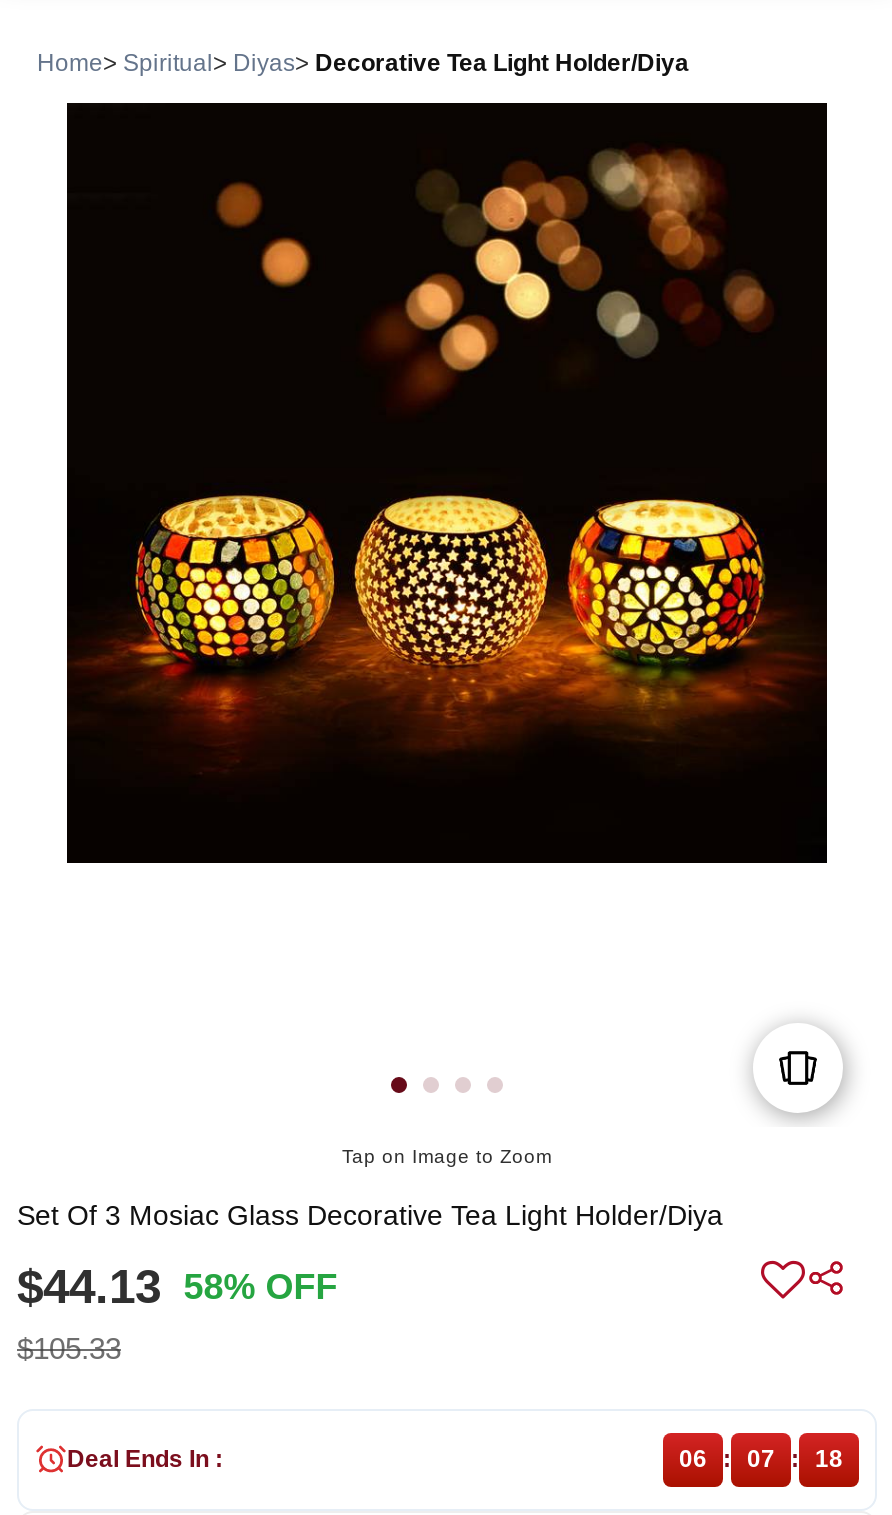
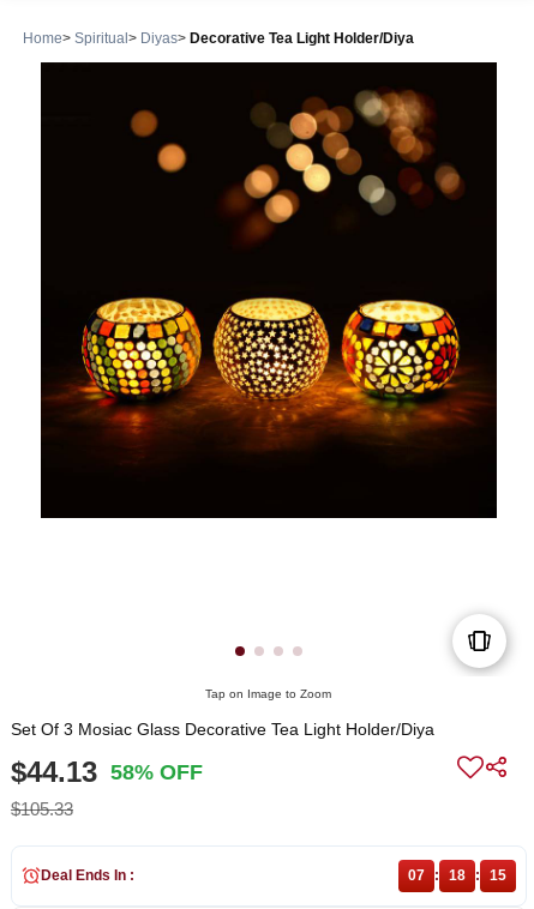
[679,1445,843,1473] 06 : 07 : 18 -> [408,867,506,884] 07 : 18 : 15

